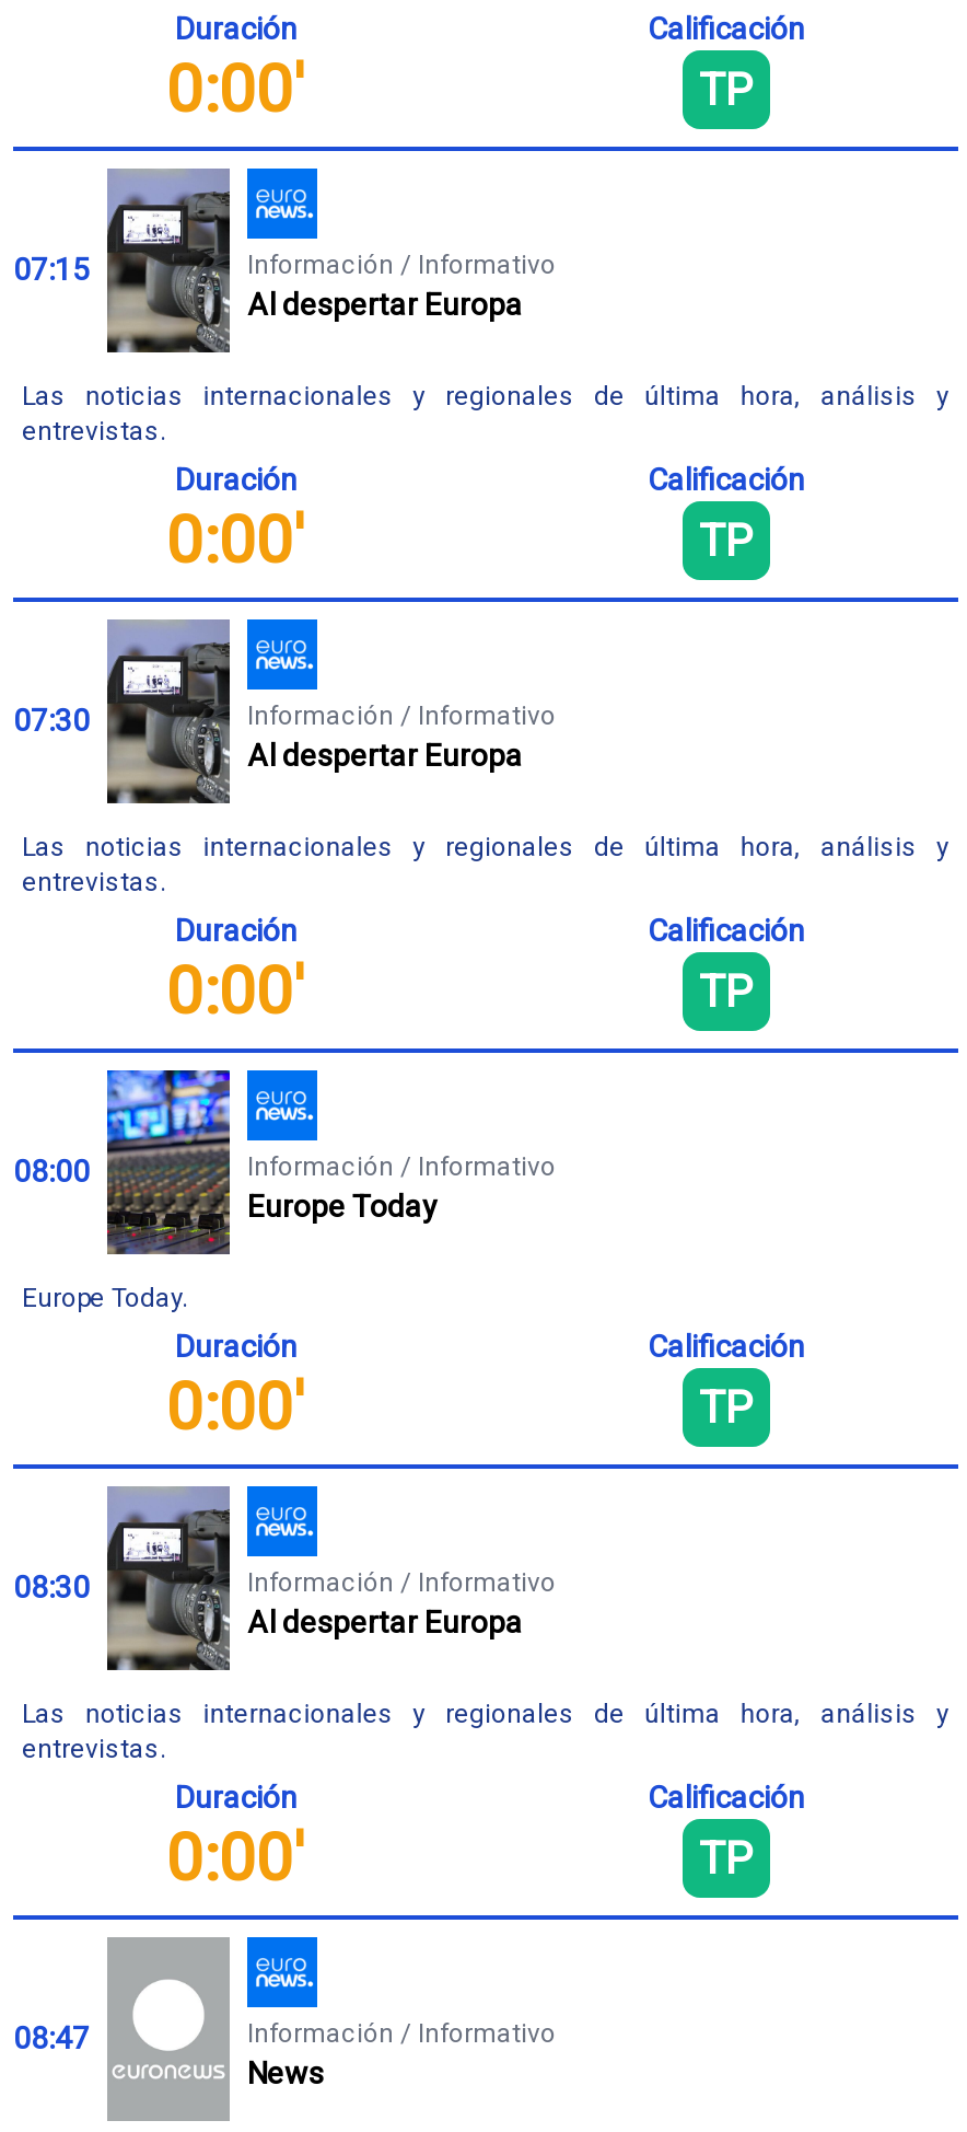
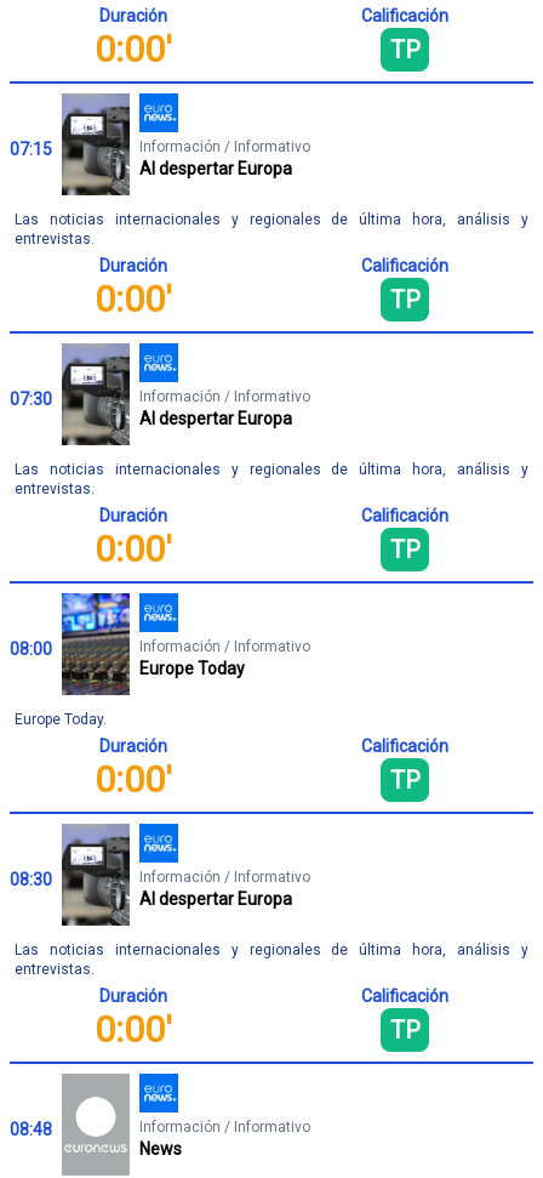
[13,2021,90,2056] 08:47 -> [10,1120,52,1139] 08:48

